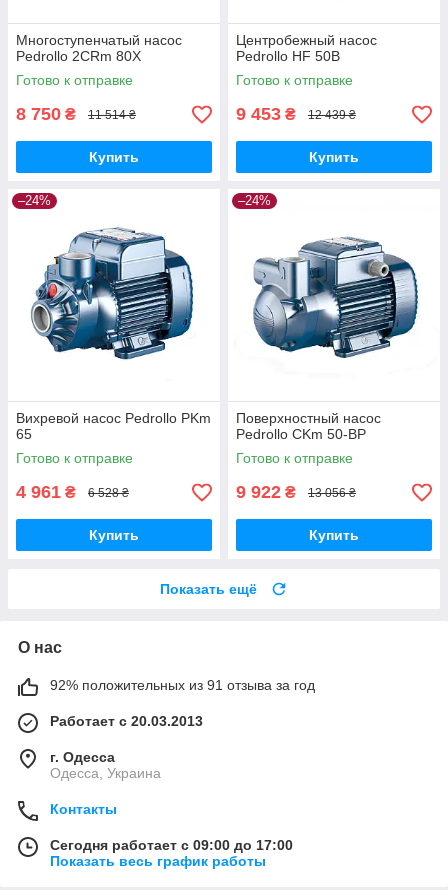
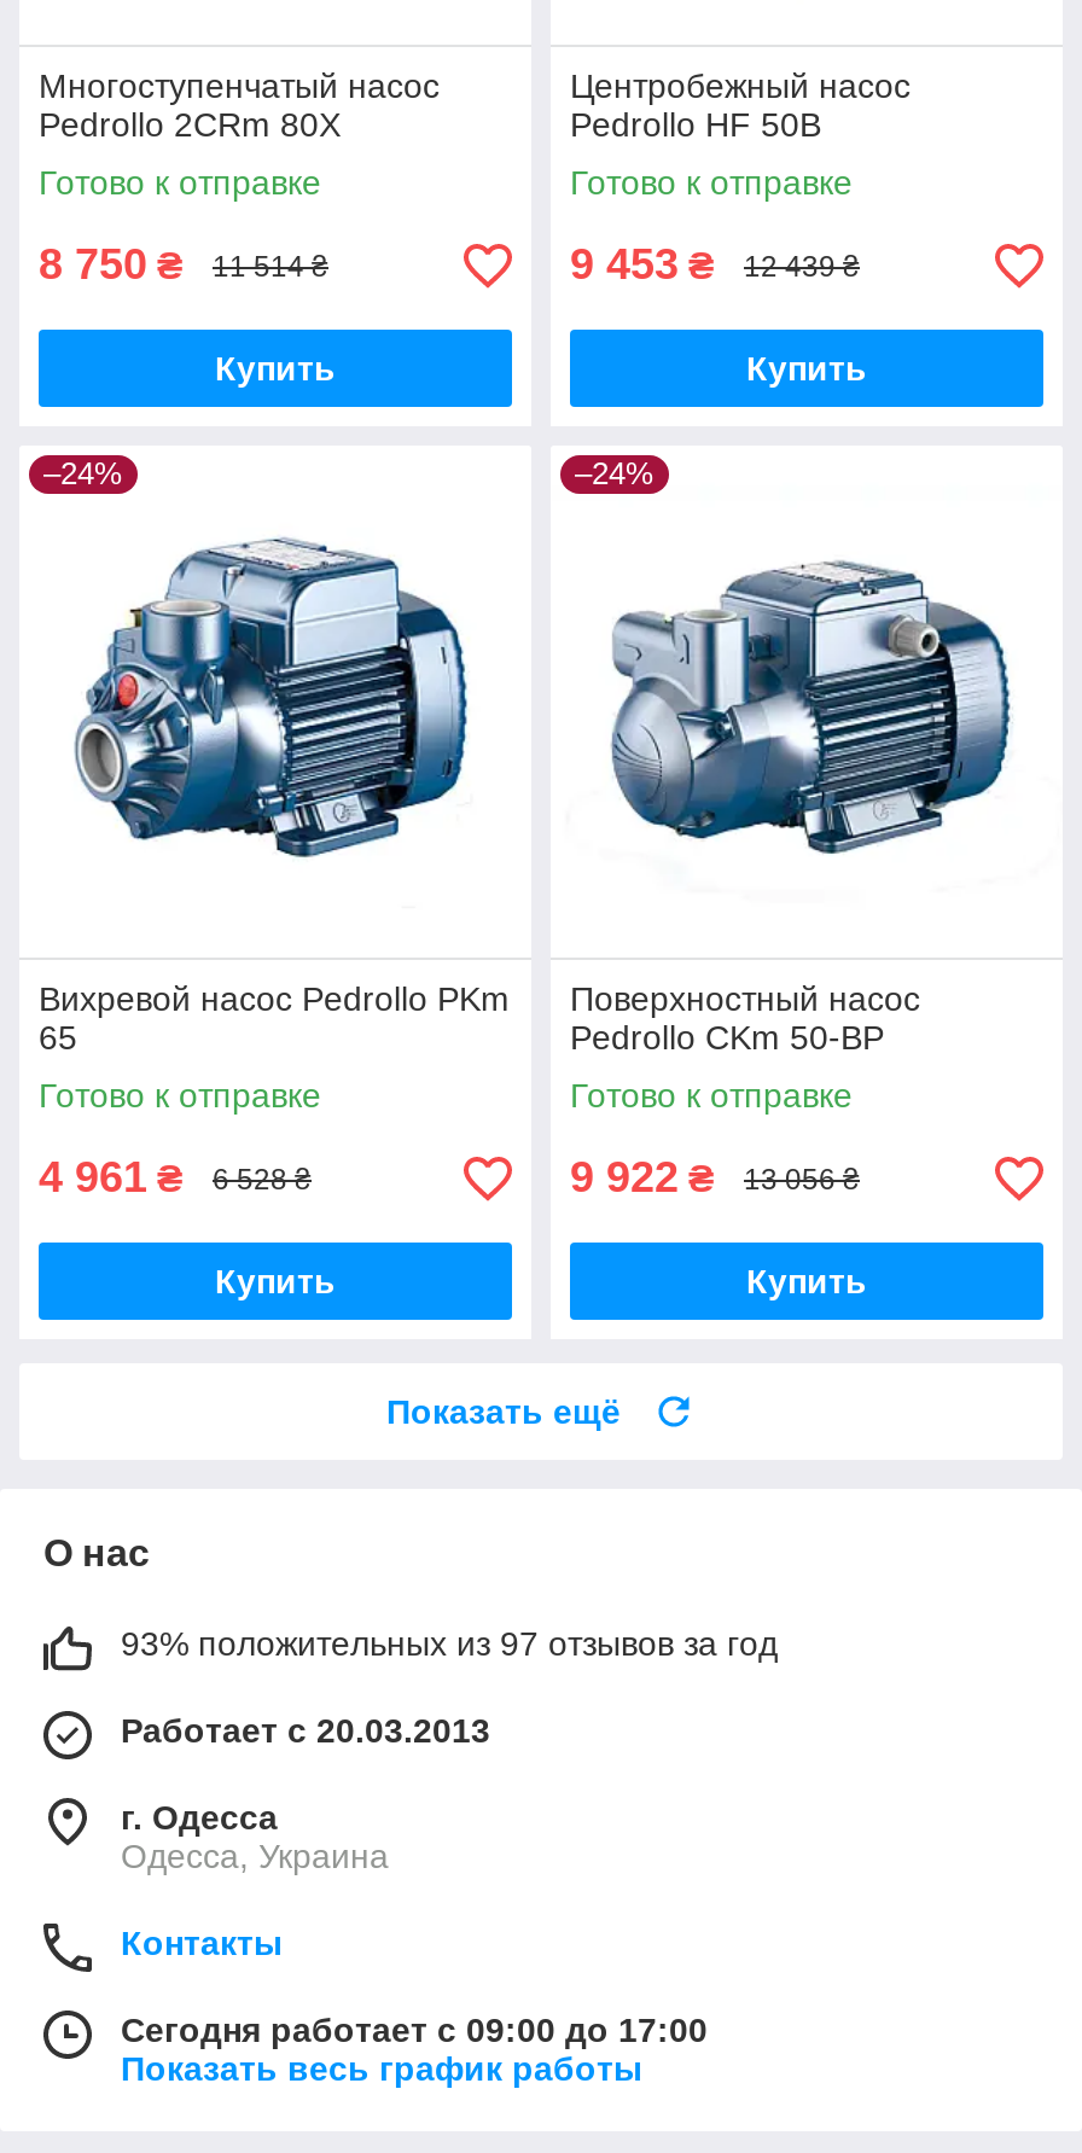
[50,677,315,693] 92% положительных из 91 отзыва за год -> [121,1625,778,1663] 93% положительных из 97 отзывов за год

